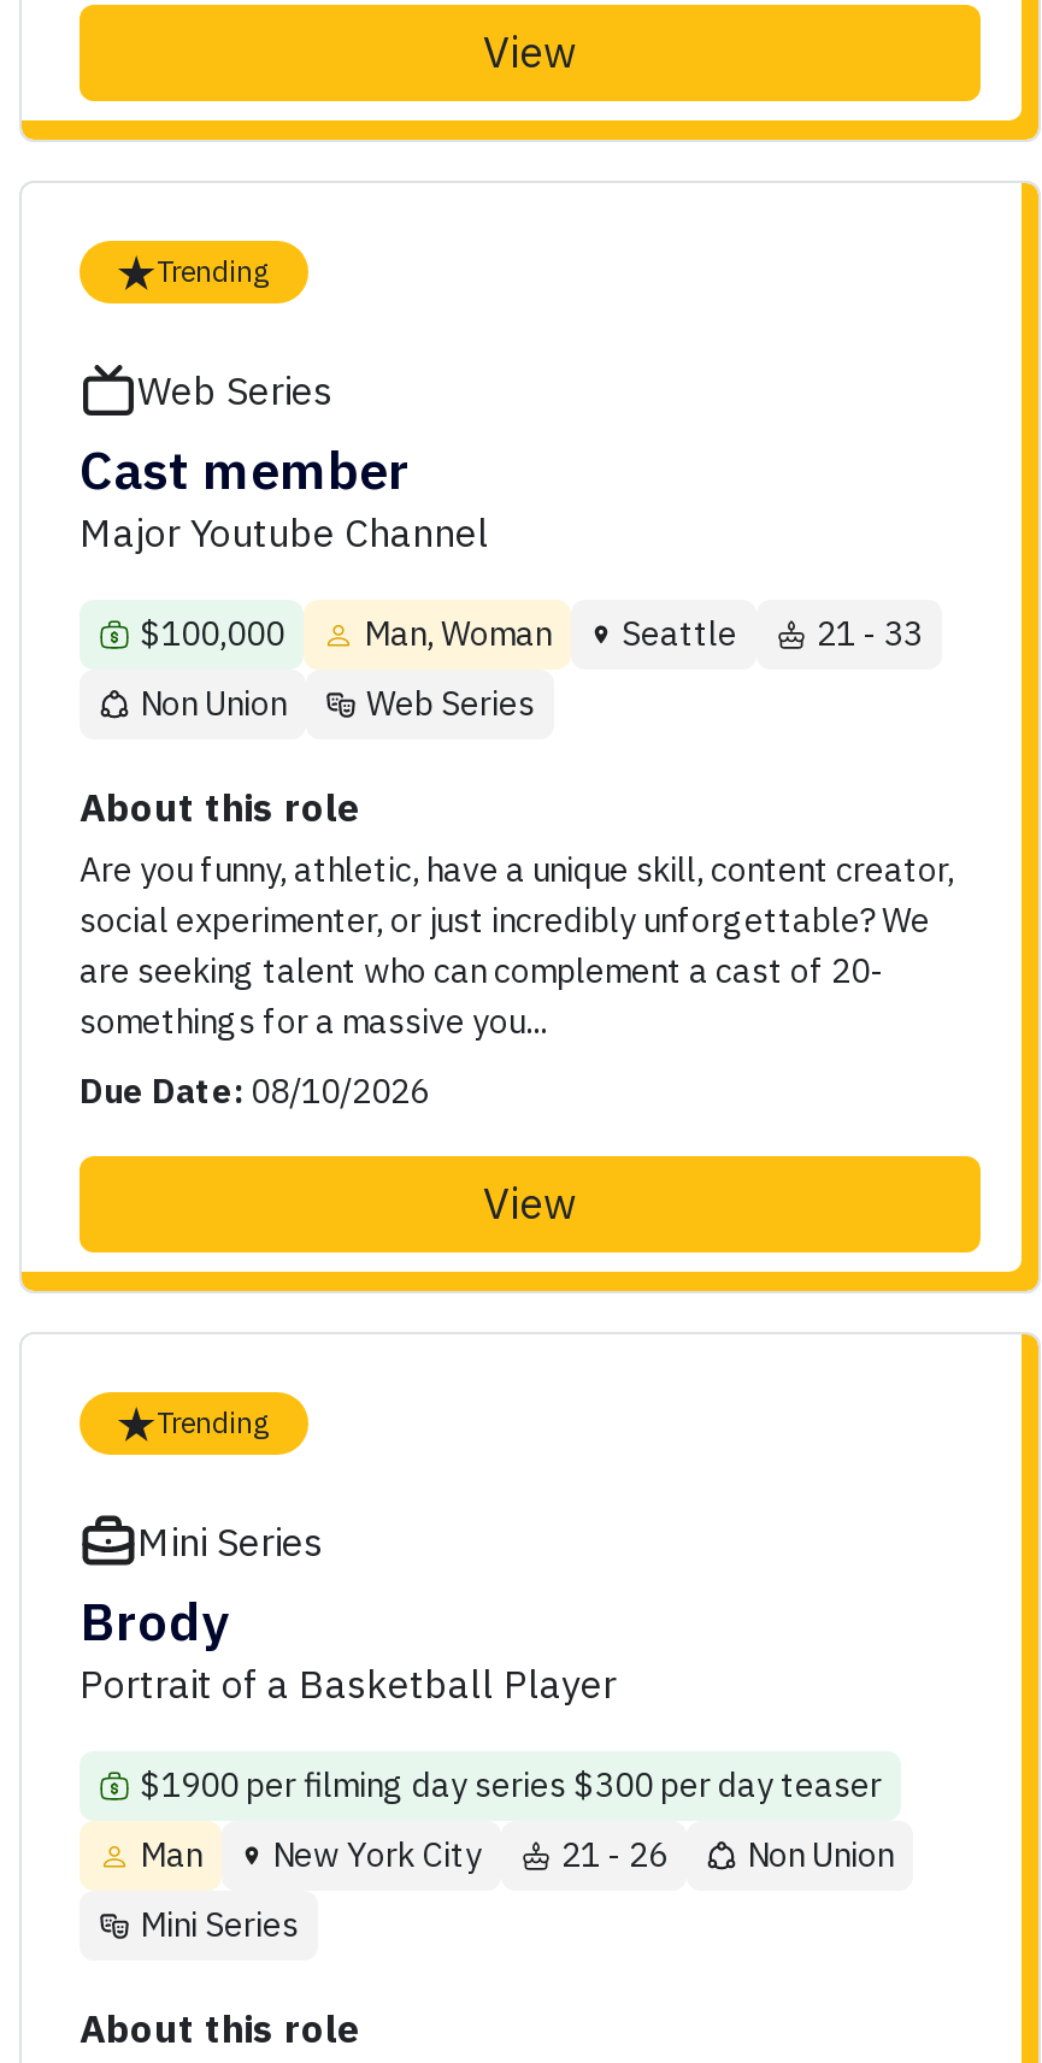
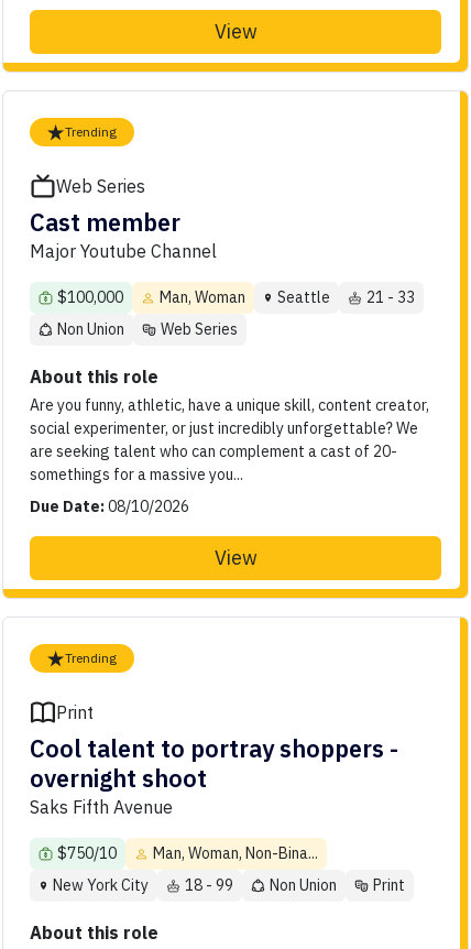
[80,1518,882,1877] Mini Series | Brody | Portrait of a Basketball Player | $1900 per filming day series $300 per day teaser | Man -> [30,702,398,863] Print | Cool talent to portray shoppers - | overnight shoot | Saks Fifth Avenue | $750/10 | Man, Woman, Non-Bina...
moved [272,1833,894,1877] -> [53,875,337,895]: New York City | Non Union
[561,1833,667,1877] 21 - 26 -> [185,875,233,895] 18 - 99
[140,1903,299,1947] Mini Series -> [373,875,405,895] Print

